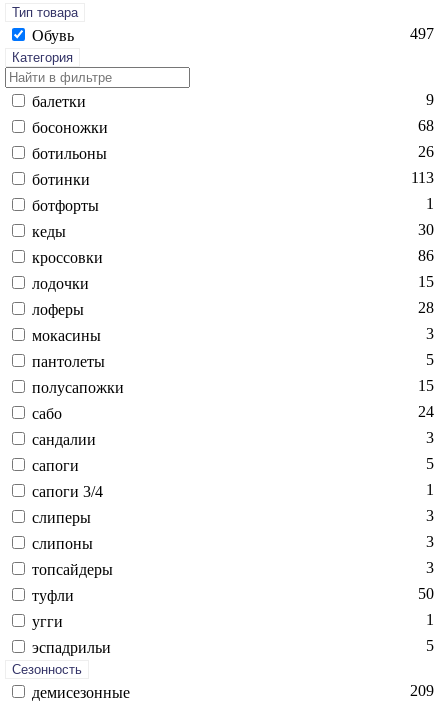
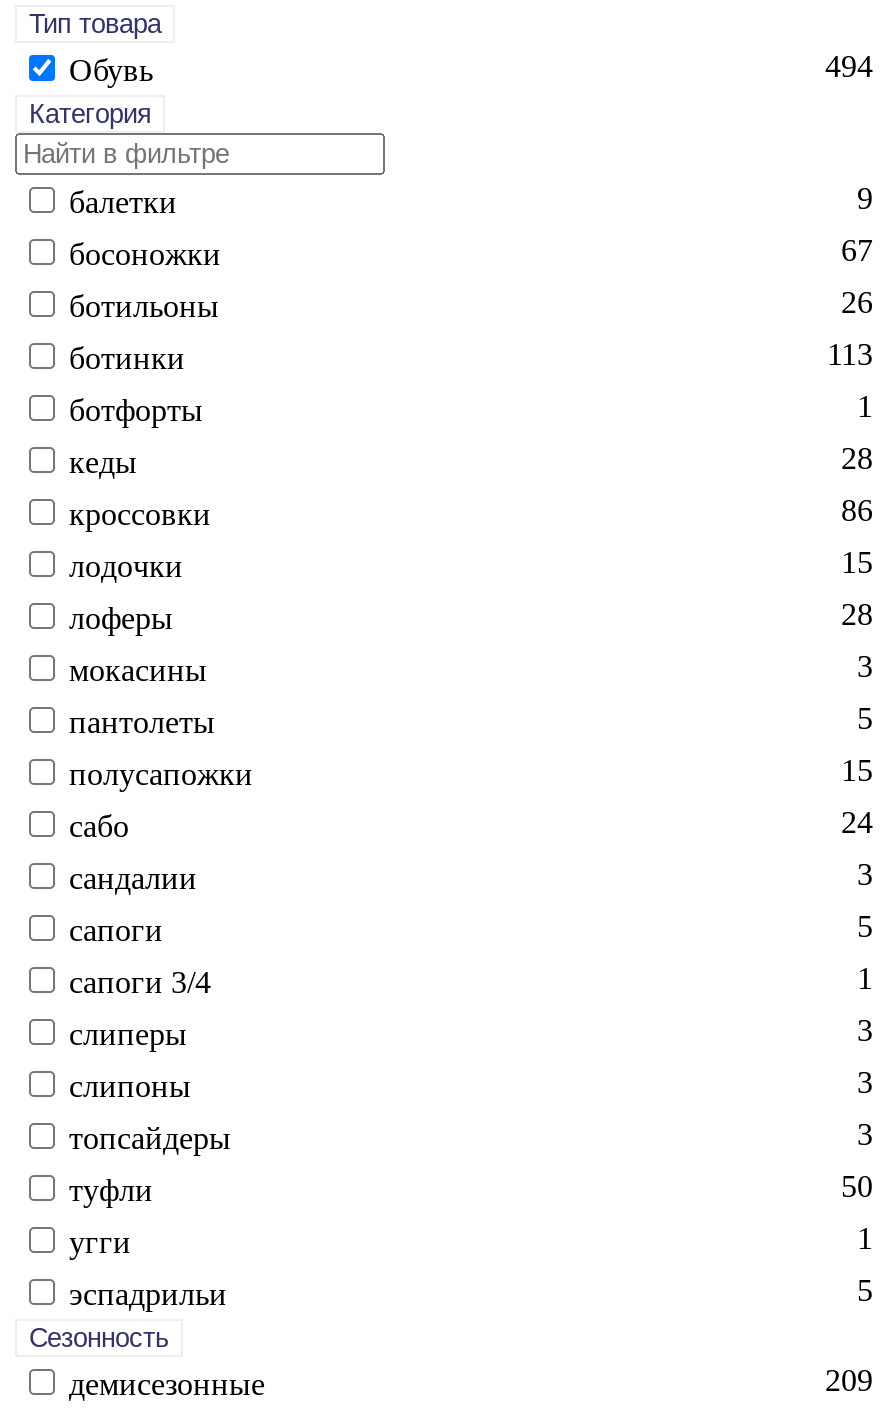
[410,25,434,42] 497 -> [825,49,873,83] 494
[418,117,434,134] 68 -> [841,233,873,267] 67
[418,221,434,238] 30 -> [841,441,873,475] 28

